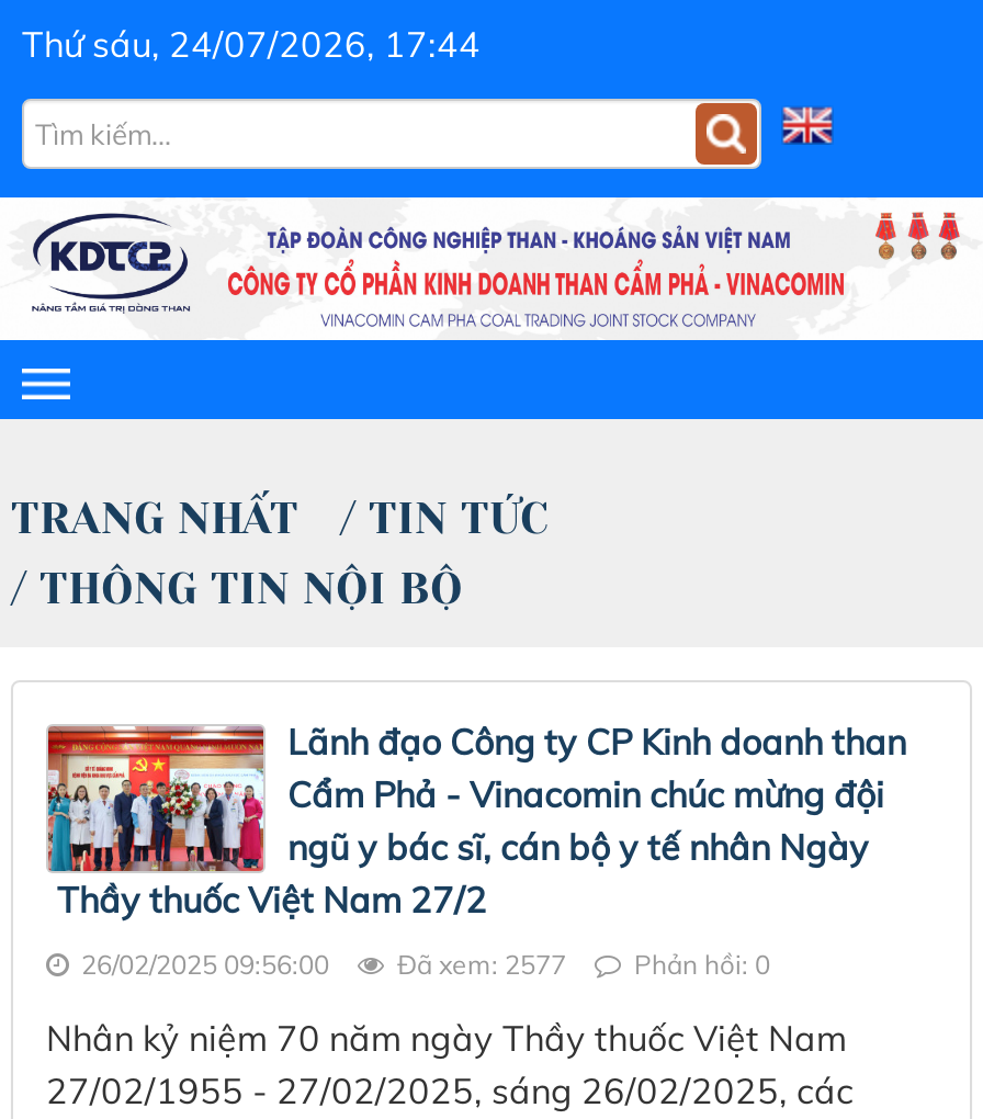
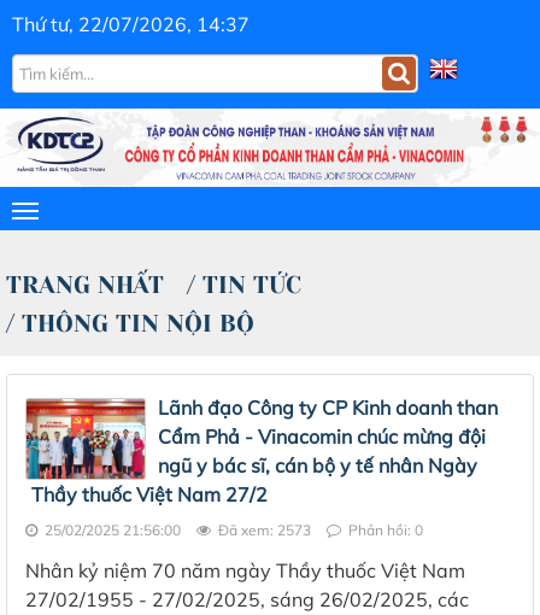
[22,22,481,66] Thứ sáu, 24/07/2026, 17:44 -> [12,12,250,36] Thứ tư, 22/07/2026, 14:37
[75,948,329,981] 26/02/2025 09:56:00 -> [41,521,181,539] 25/02/2025 21:56:00
[391,948,566,981] Đã xem: 2577 -> [215,521,311,539] Đã xem: 2573

